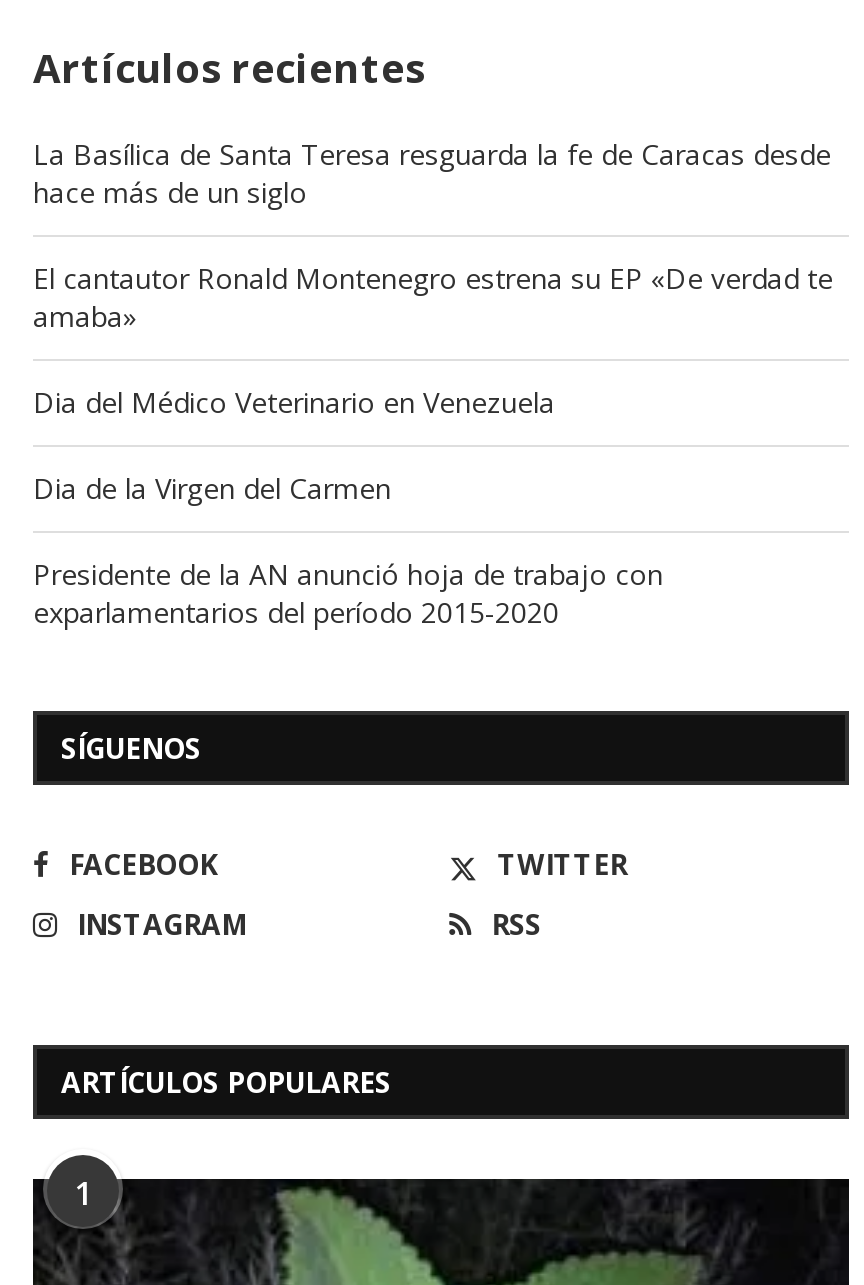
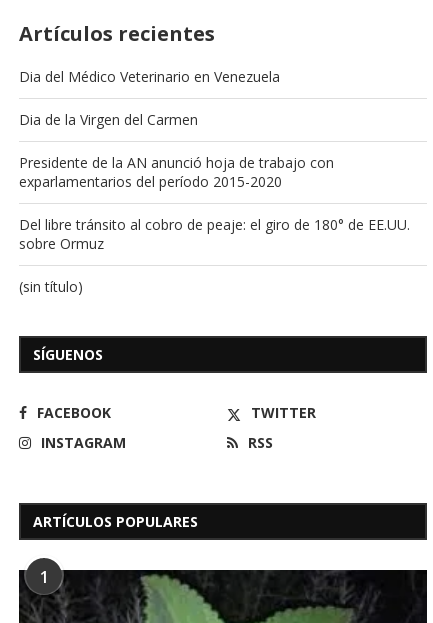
[33,136,833,336] La Basílica de Santa Teresa resguarda la fe de Caracas desde | hace más de un siglo | El cantautor Ronald Montenegro estrena su EP «De verdad te | amaba» -> none
moved [33,384,663,632] -> [19,67,334,191]: Dia del Médico Veterinario en Venezuela | Dia de la Virgen del Carmen | Presidente de la AN anunció hoja de trabajo con | exparlamentarios del período 2015-2020
none -> [19,215,410,296] Del libre tránsito al cobro de peaje: el giro de 180° de EE.UU. | sobre Ormuz | (sin título)

